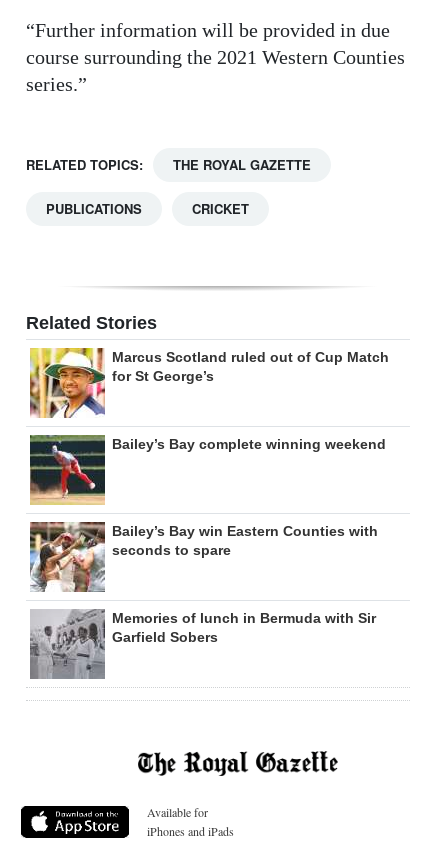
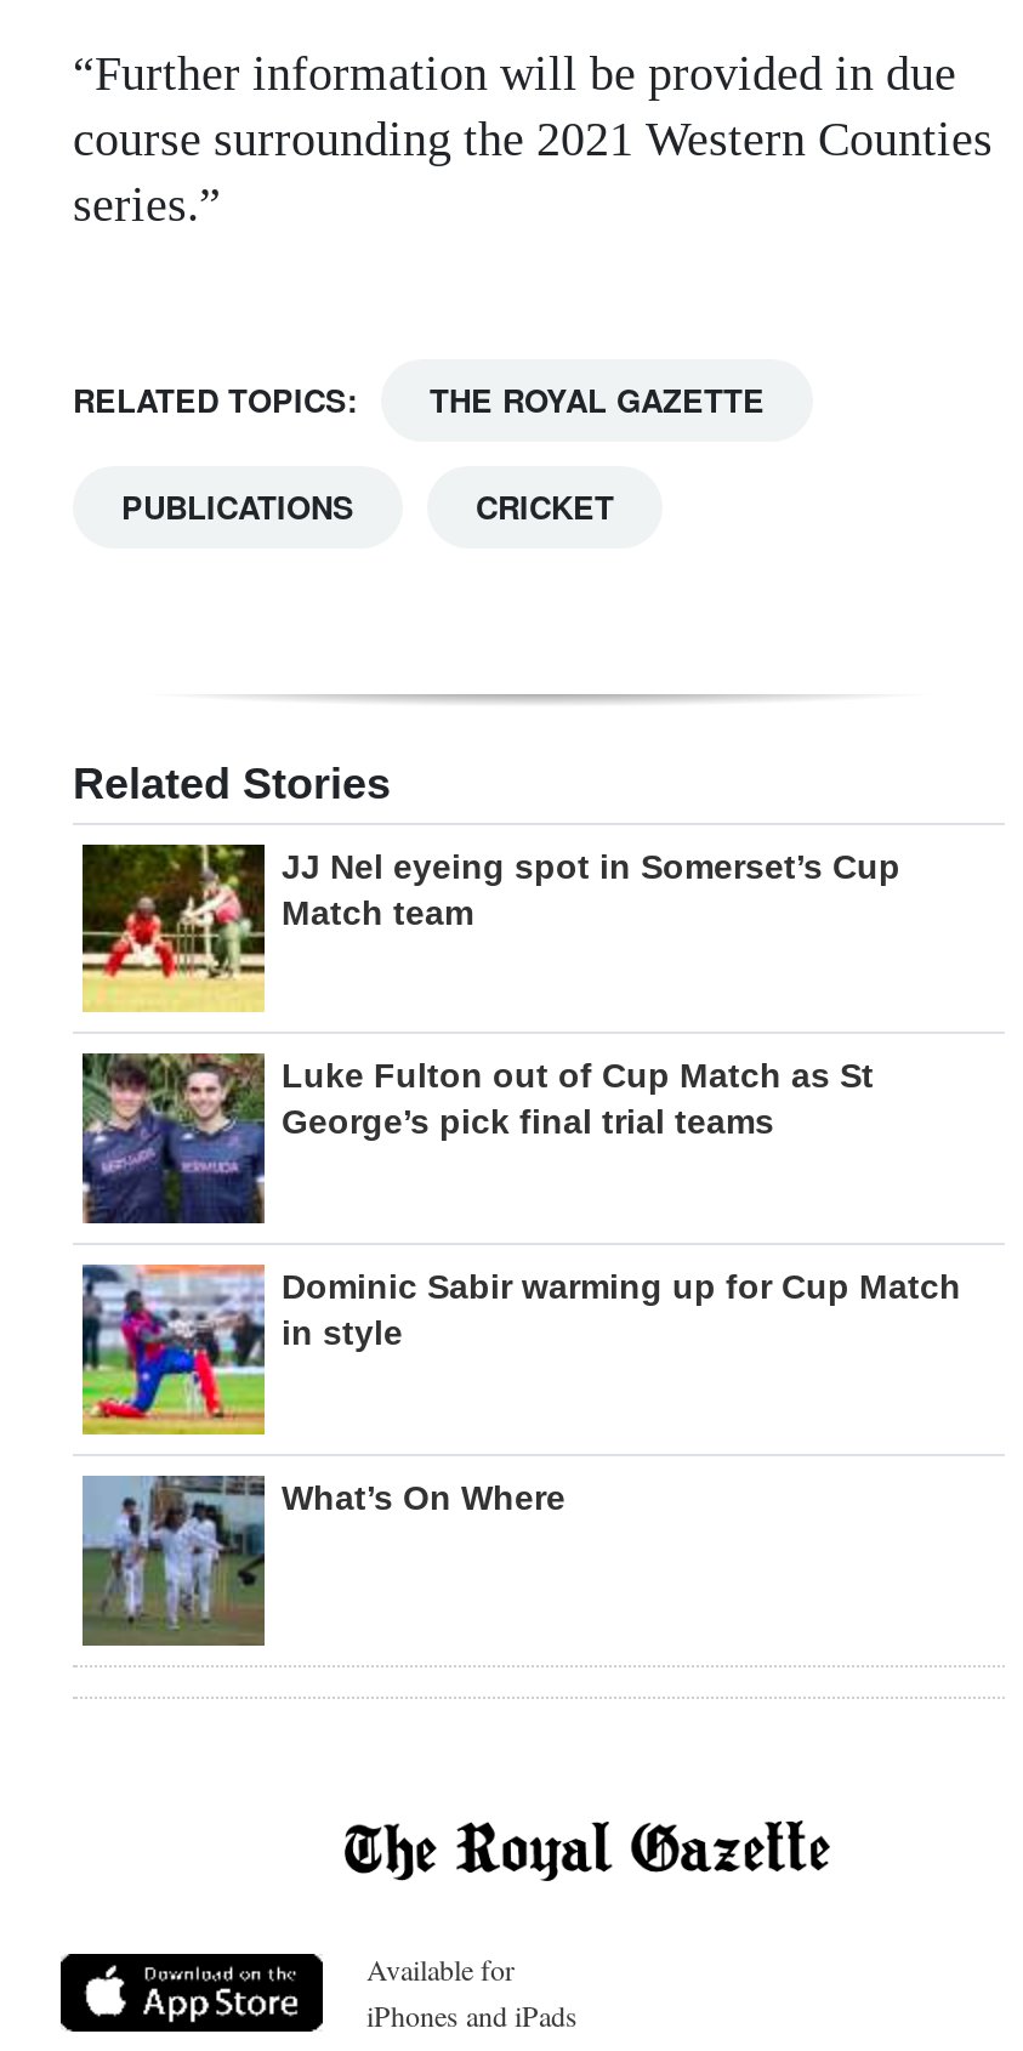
[29,347,389,419] [image] | Marcus Scotland ruled out of Cup Match | for St George’s -> [80,842,900,1015] [image] | JJ Nel eyeing spot in Somerset’s Cup | Match team
[30,435,386,506] [image] | Bailey’s Bay complete winning weekend -> [83,1053,874,1226] [image] | Luke Fulton out of Cup Match as St | George’s pick final trial teams
[29,521,378,593] [image] | Bailey’s Bay win Eastern Counties with | seconds to spare -> [80,1262,961,1437] [image] | Dominic Sabir warming up for Cup Match | in style
[30,610,376,679] [image] | Memories of lunch in Bermuda with Sir | Garfield Sobers -> [85,1476,566,1646] [image] | What’s On Where

